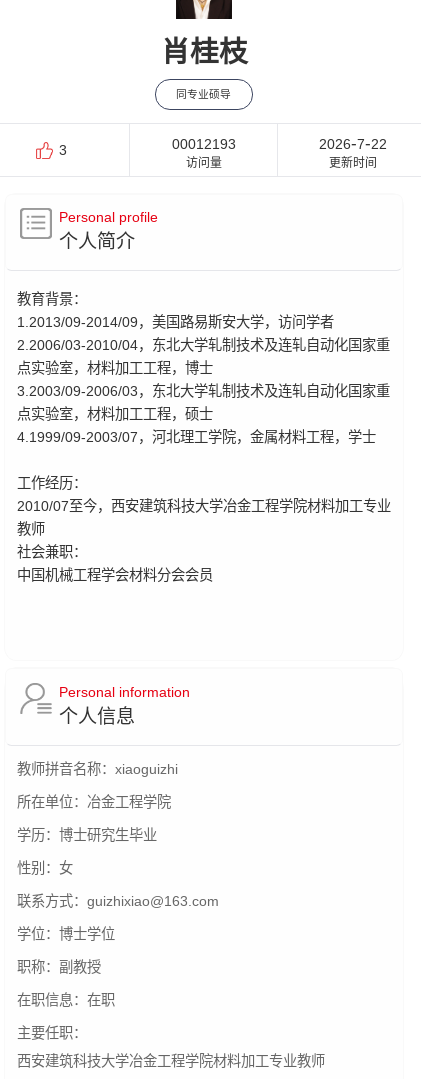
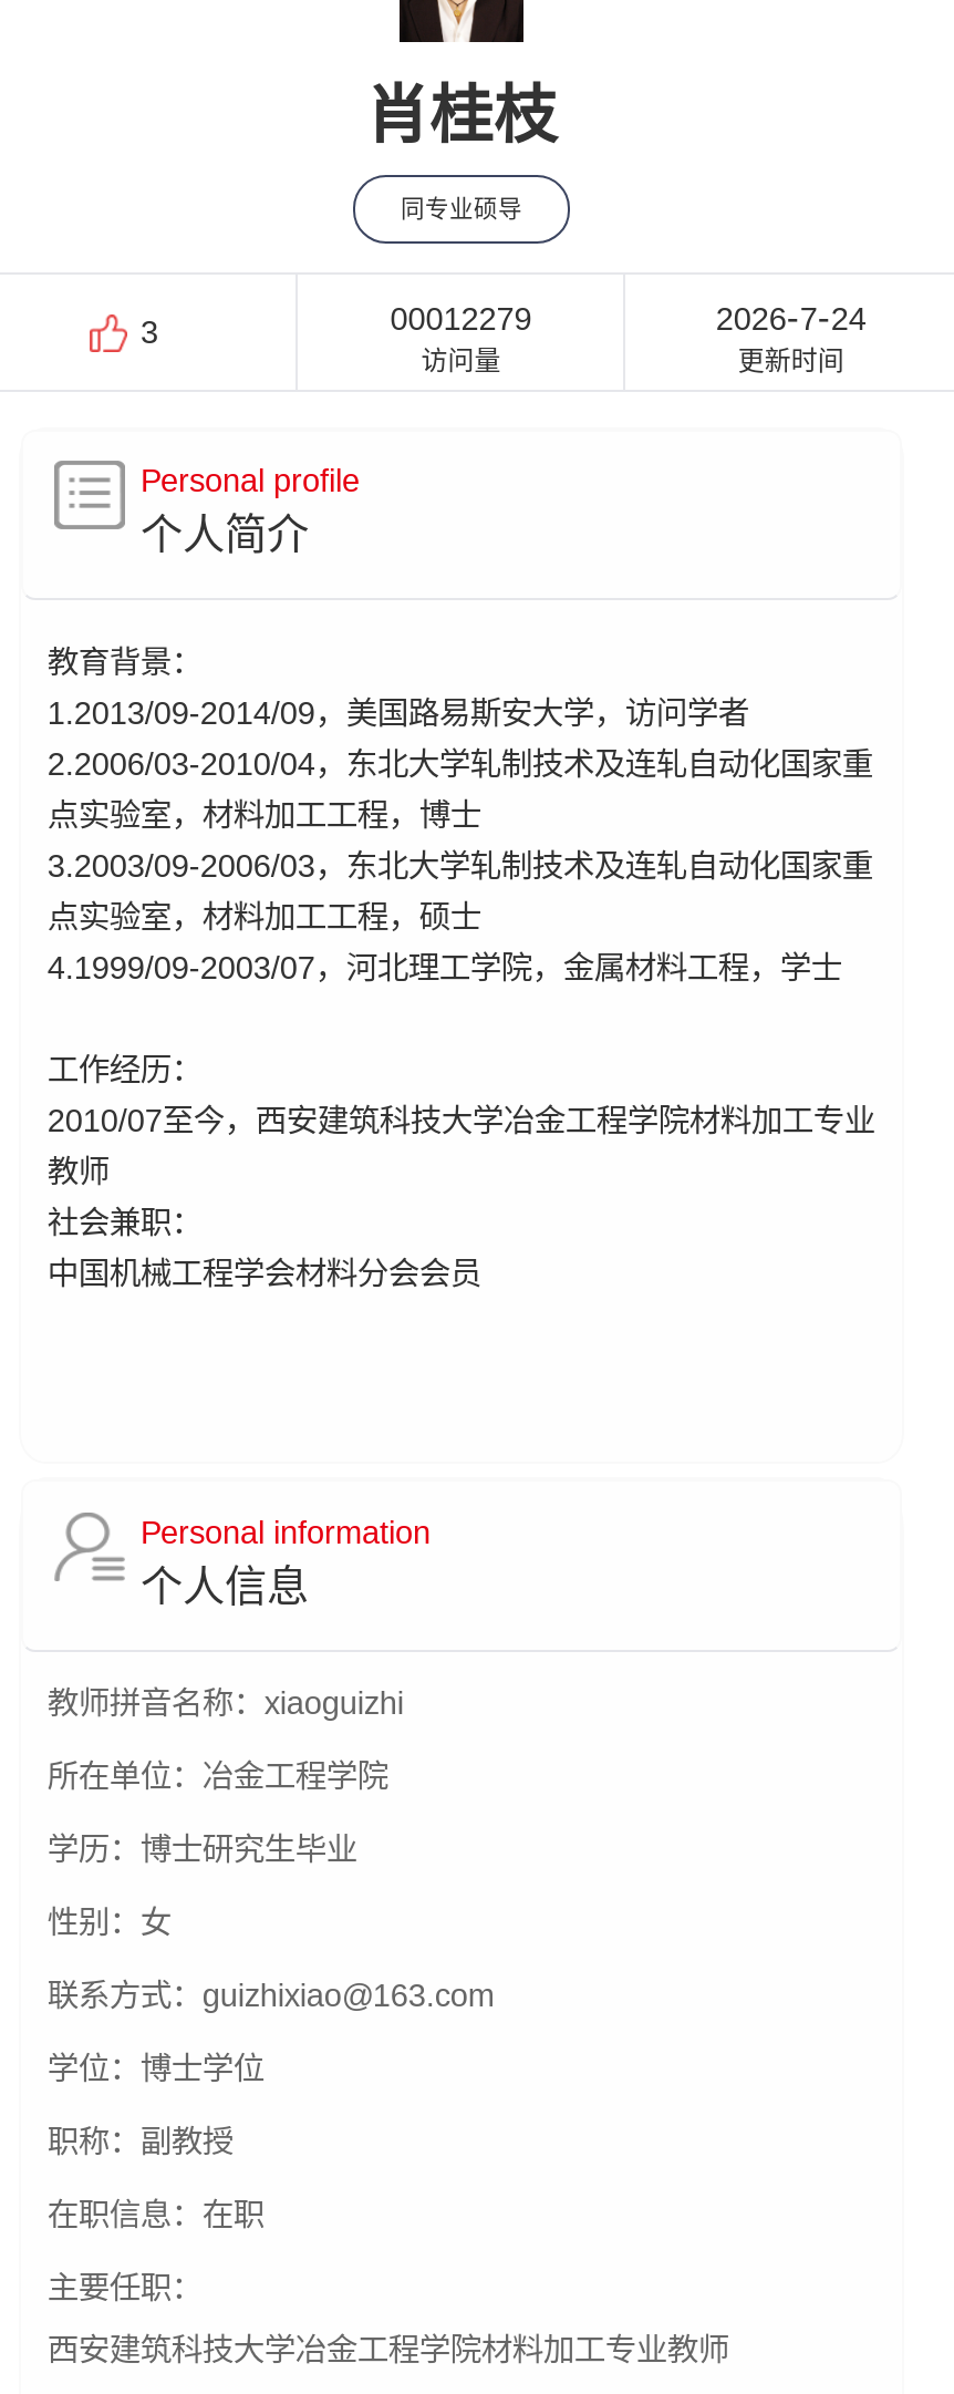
[172,136,236,152] 00012193 -> [390,301,532,336] 00012279
[319,134,387,153] 2026-7-22 -> [716,296,866,338] 2026-7-24

